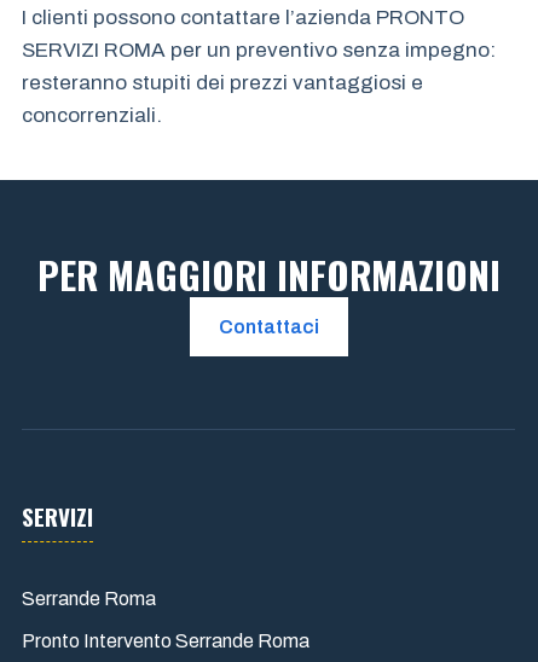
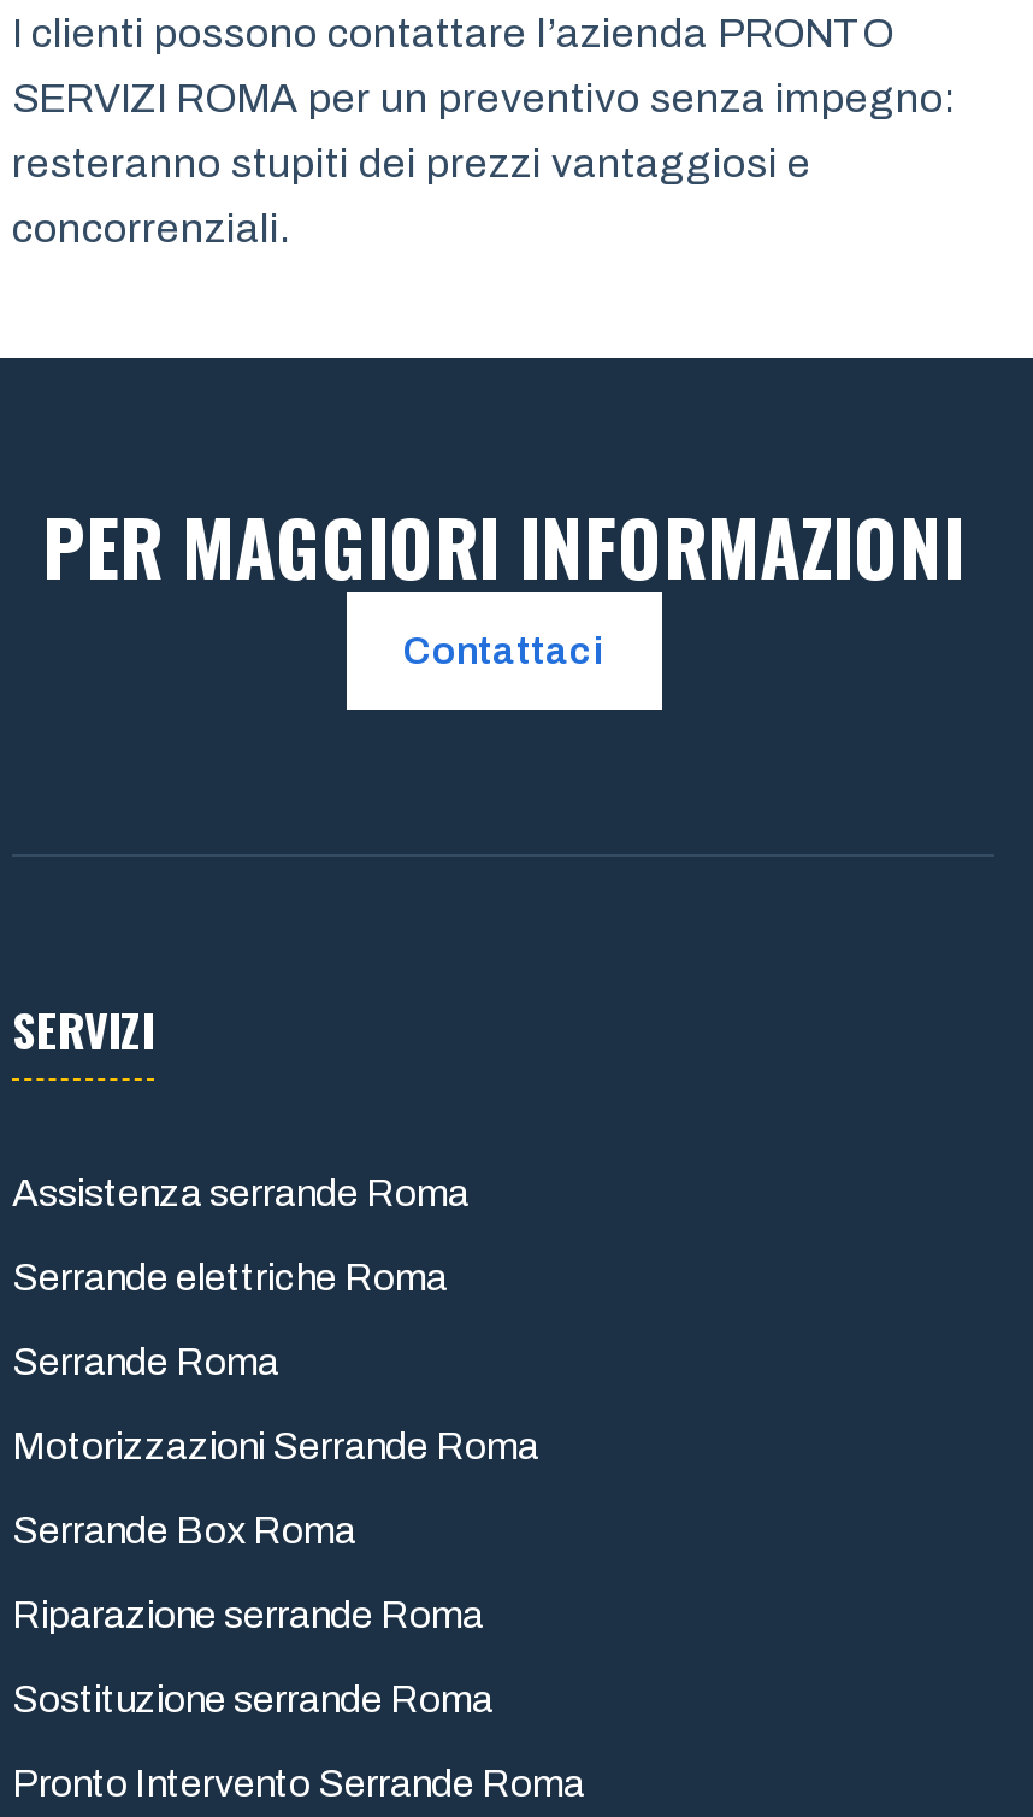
none -> [12,1172,470,1298] Assistenza serrande Roma | Serrande elettriche Roma
none -> [12,1425,539,1719] Motorizzazioni Serrande Roma | Serrande Box Roma | Riparazione serrande Roma | Sostituzione serrande Roma

